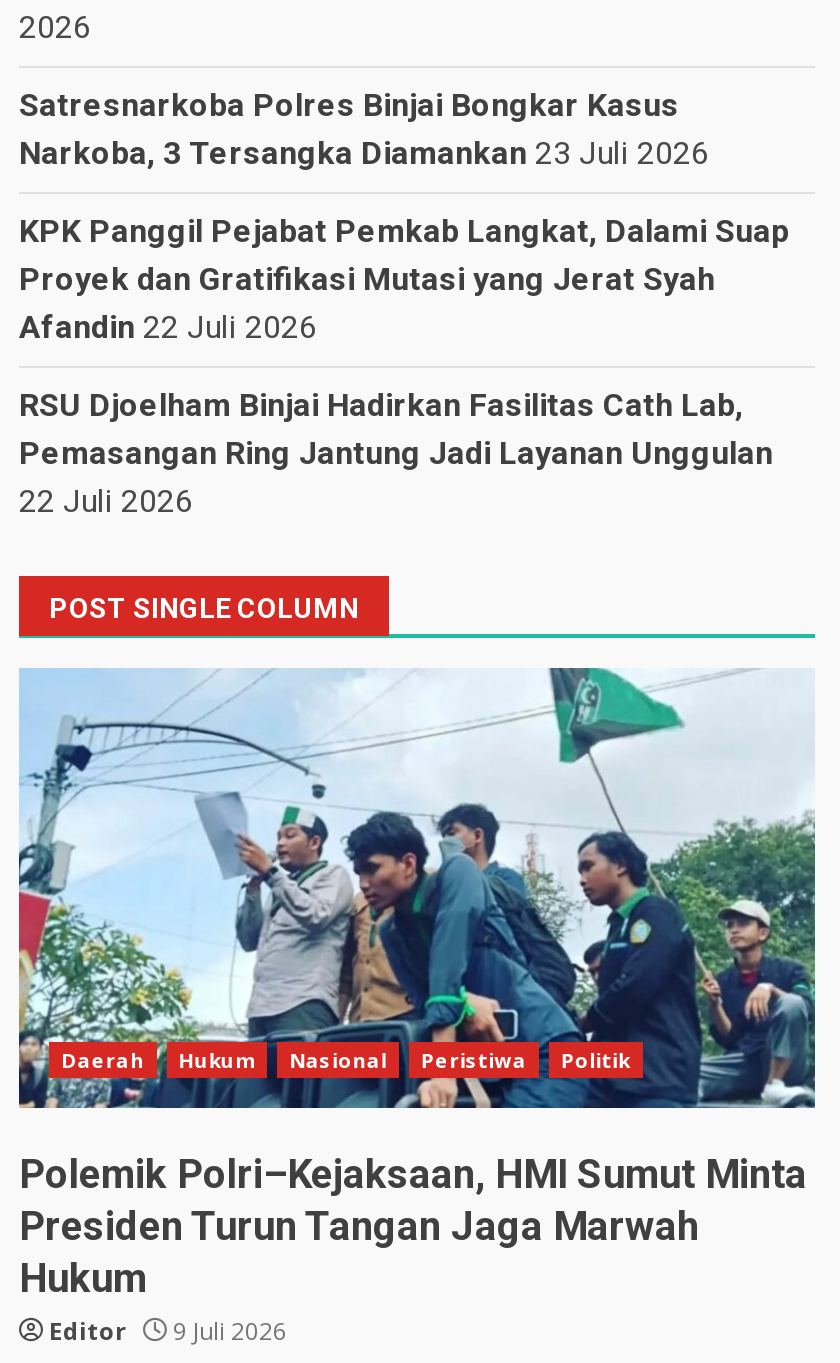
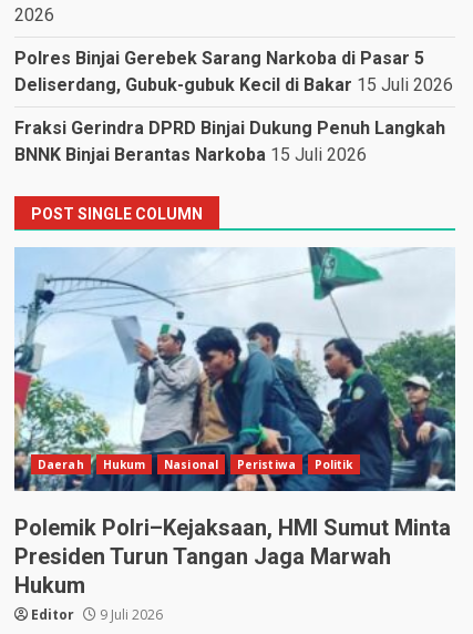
[19,86,789,520] Satresnarkoba Polres Binjai Bongkar Kasus | Narkoba, 3 Tersangka Diamankan 23 Juli 2026 | KPK Panggil Pejabat Pemkab Langkat, Dalami Suap | Proyek dan Gratifikasi Mutasi yang Jerat Syah | Afandin 22 Juli 2026 | RSU Djoelham Binjai Hadirkan Fasilitas Cath Lab, | Pemasangan Ring Jantung Jadi Layanan Unggulan | 22 Juli 2026 -> [14,48,453,165] Polres Binjai Gerebek Sarang Narkoba di Pasar 5 | Deliserdang, Gubuk-gubuk Kecil di Bakar 15 Juli 2026 | Fraksi Gerindra DPRD Binjai Dukung Penuh Langkah | BNNK Binjai Berantas Narkoba 15 Juli 2026

